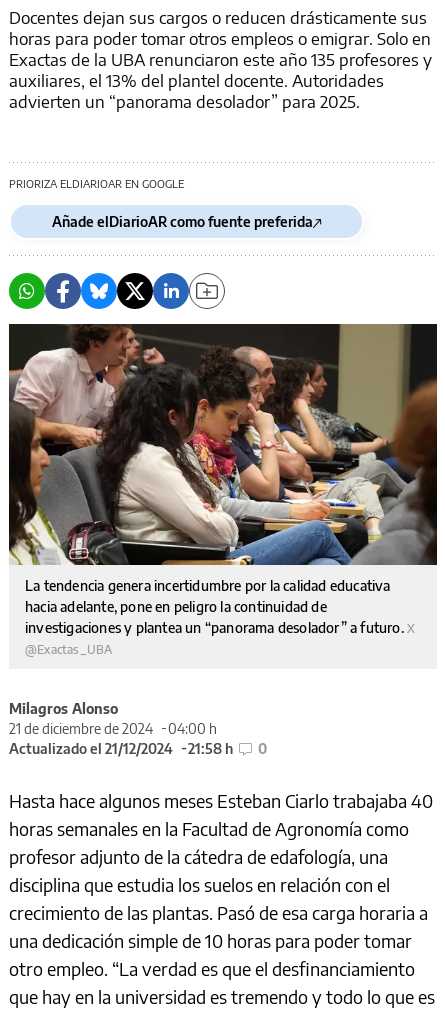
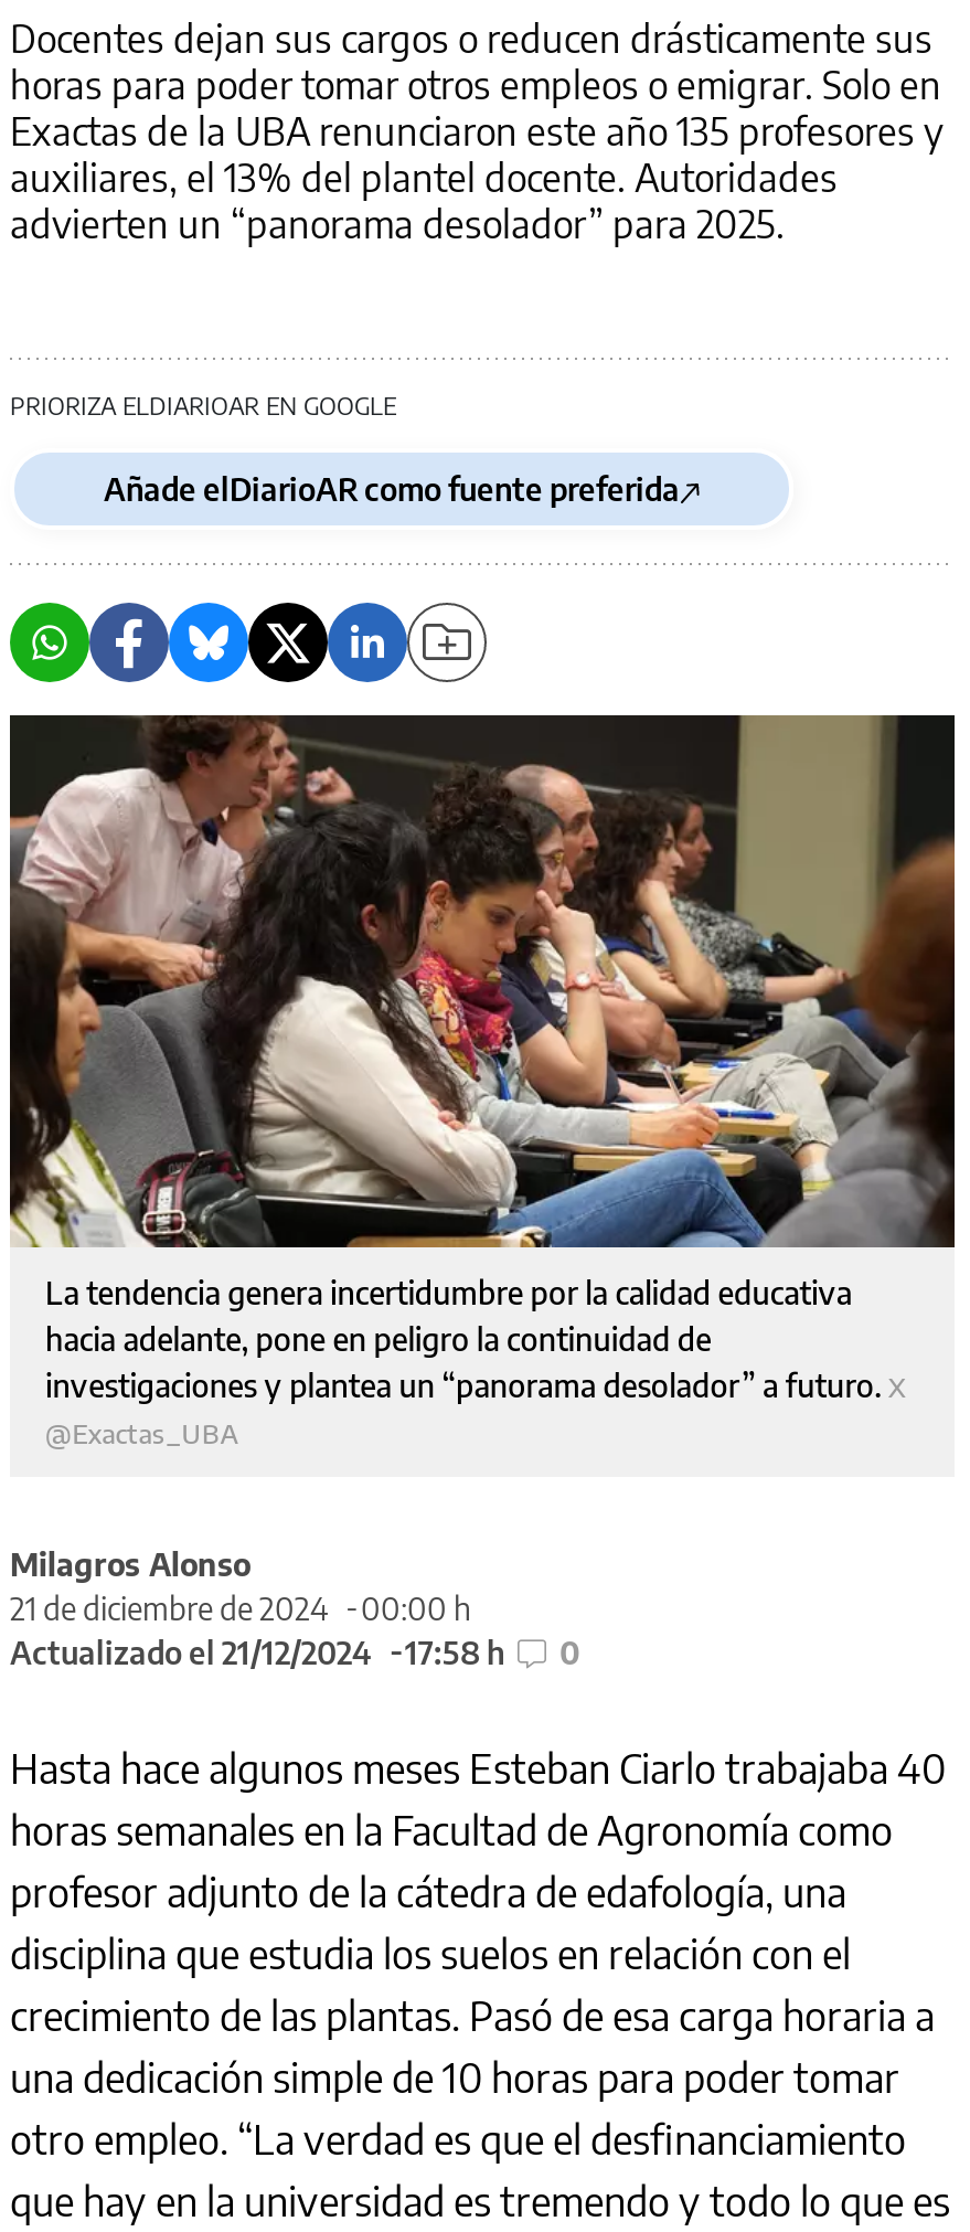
[9,720,217,737] 21 de diciembre de 2024 04:00 h -> [10,1590,471,1628] 21 de diciembre de 2024 00:00 h
[9,740,267,757] Actualizado el 21/12/2024 21:58 h 0 -> [10,1634,579,1672] Actualizado el 21/12/2024 17:58 h 0

